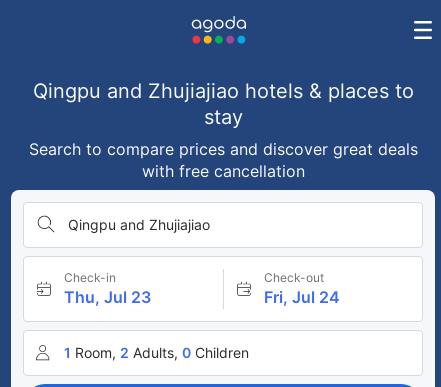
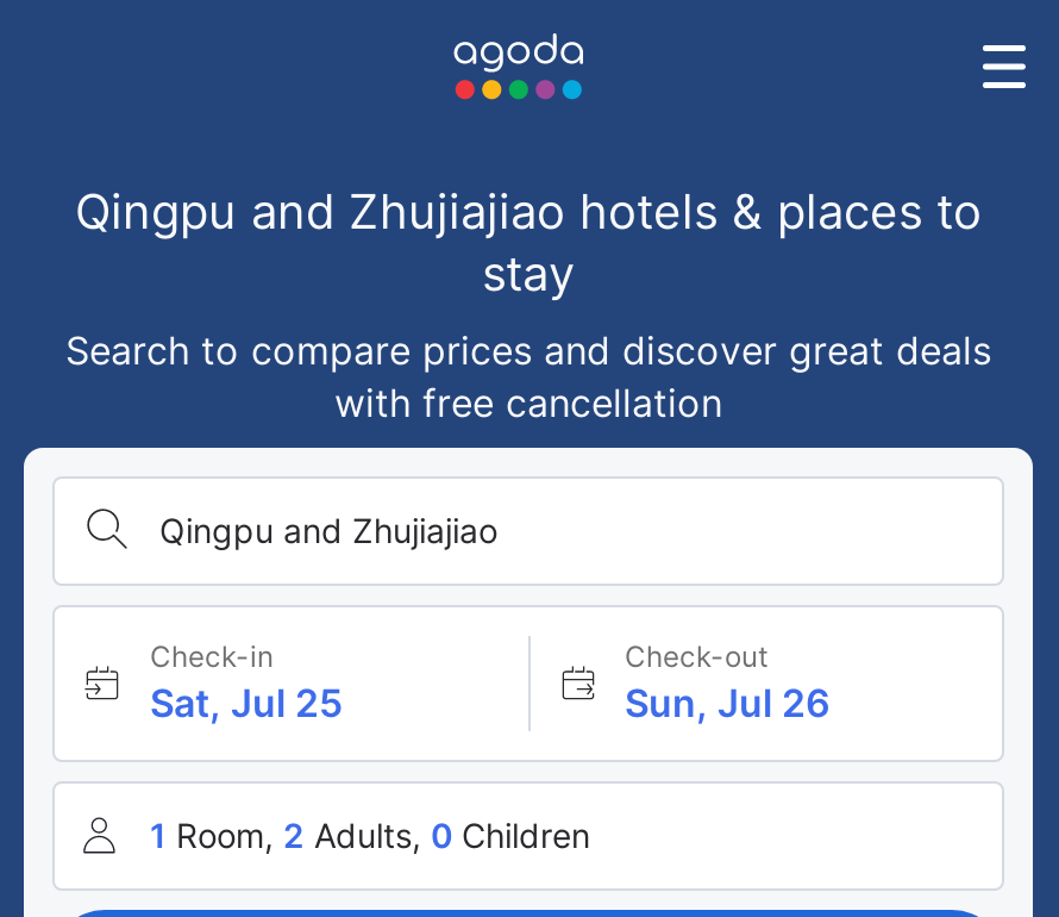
[64,287,151,307] Thu, Jul 23 -> [150,679,343,726] Sat, Jul 25
[263,287,339,307] Fri, Jul 24 -> [625,679,829,726] Sun, Jul 26

